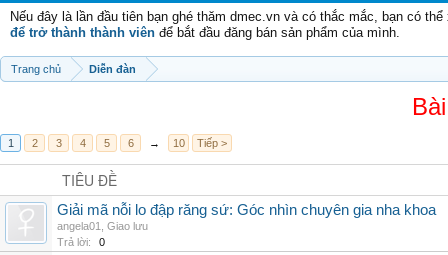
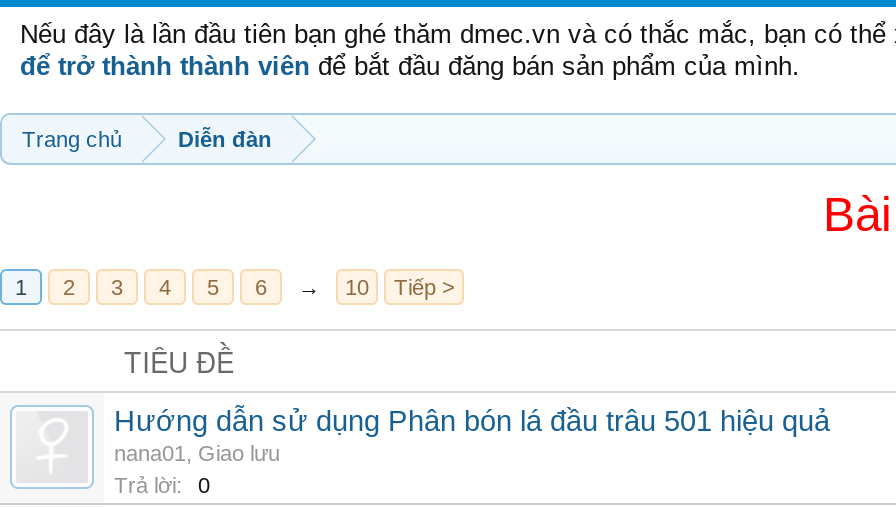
[57,202,436,232] Giải mã nỗi lo đập răng sứ: Góc nhìn chuyên gia nha khoa | angela01, Giao lưu -> [114,405,830,465] Hướng dẫn sử dụng Phân bón lá đầu trâu 501 hiệu quả | nana01, Giao lưu

